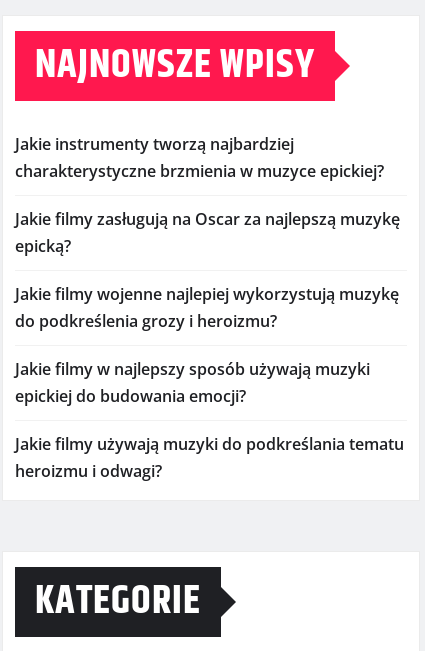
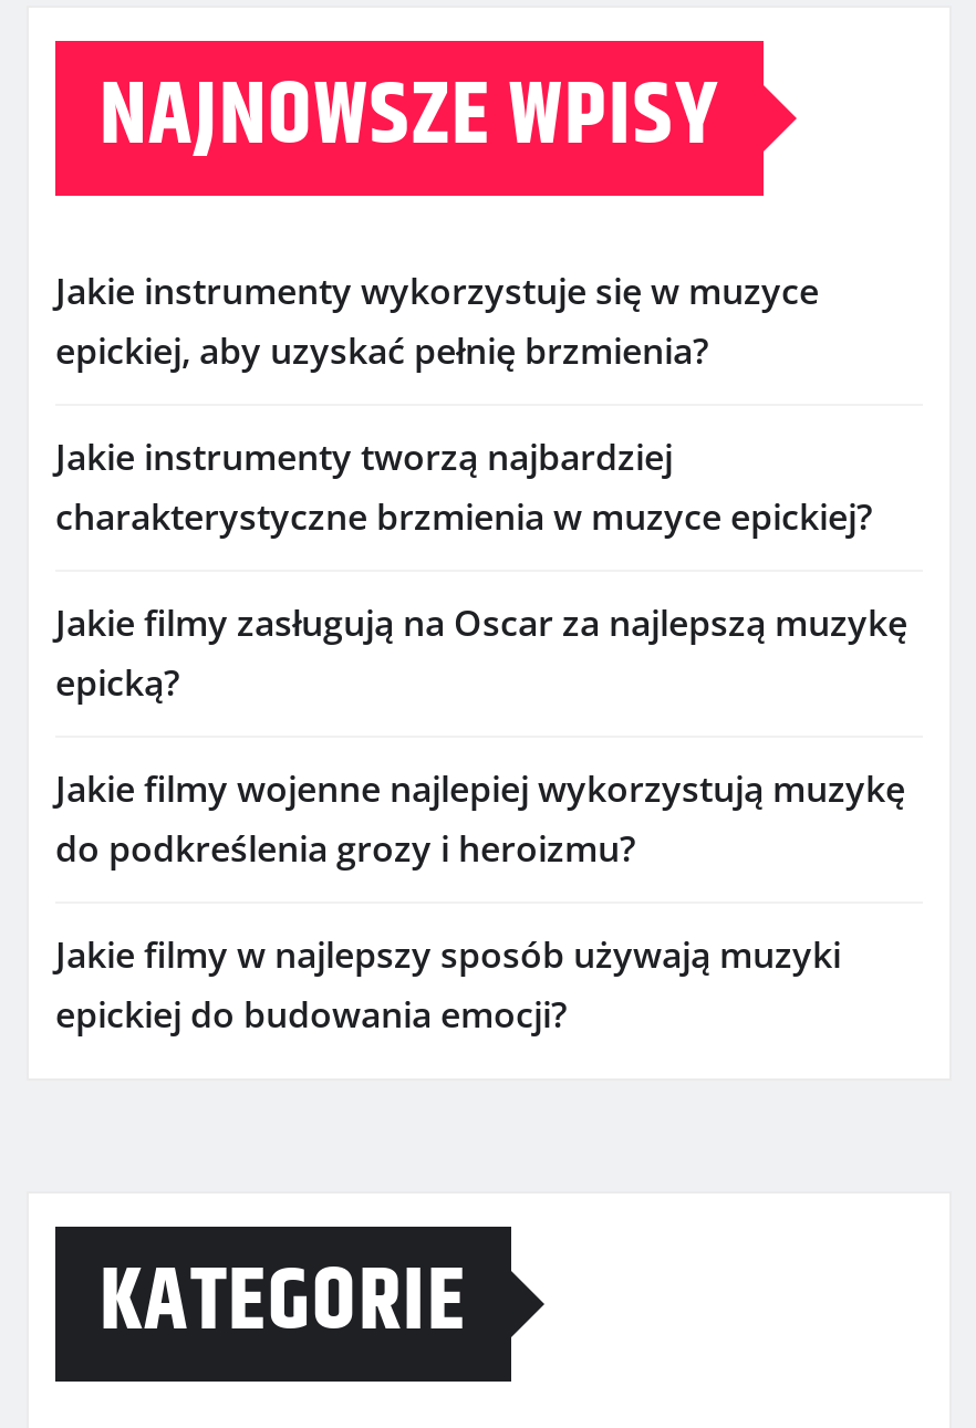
none -> [55,266,819,375] Jakie instrumenty wykorzystuje się w muzyce | epickiej, aby uzyskać pełnię brzmienia?
moved [15,133,400,407] -> [55,432,907,1038]: Jakie instrumenty tworzą najbardziej | charakterystyczne brzmienia w muzyce epickiej? | Jakie filmy zasługują na Oscar za najlepszą muzykę | epicką? | Jakie filmy wojenne najlepiej wykorzystują muzykę | do podkreślenia grozy i heroizmu? | Jakie filmy w najlepszy sposób używają muzyki | epickiej do budowania emocji?
[15,433,404,482] Jakie filmy używają muzyki do podkreślania tematu | heroizmu i odwagi? -> none

